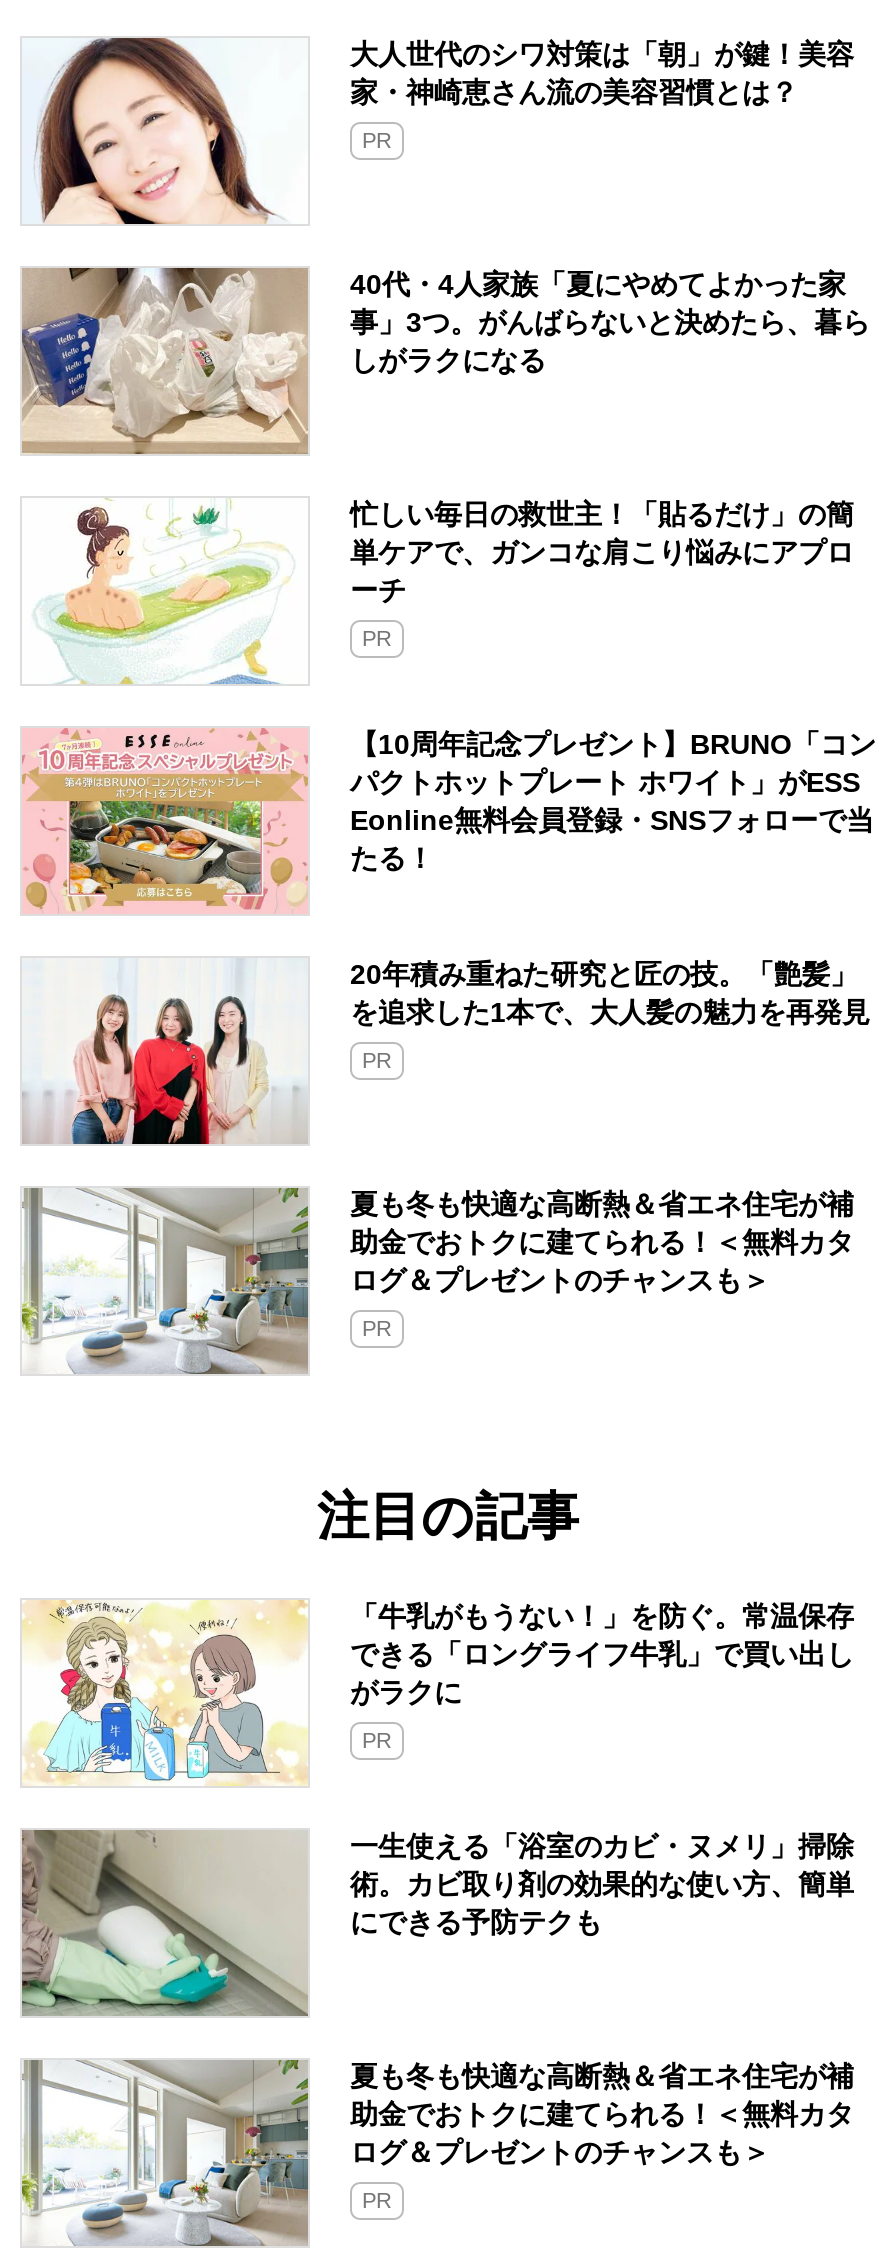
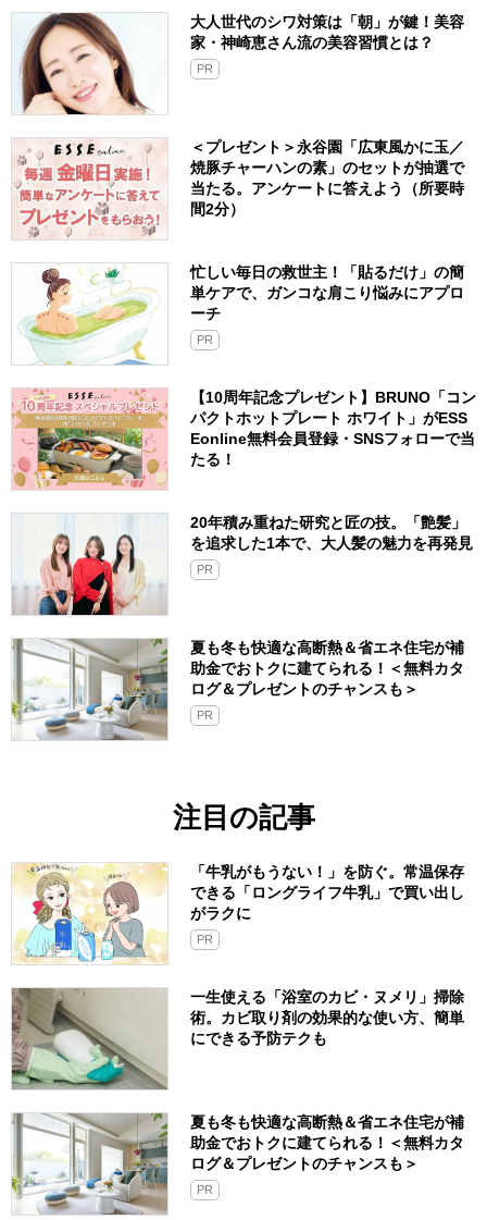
[20,266,870,456] [image] | 40代・4人家族「夏にやめてよかった家 | 事」3つ。がんばらないと決めたら、暮ら | しがラクになる -> [12,138,464,239] [image] | ＜プレゼント＞永谷園「広東風かに玉／ | 焼豚チャーハンの素」のセットが抽選で | 当たる。アンケートに答えよう（所要時 | 間2分）

